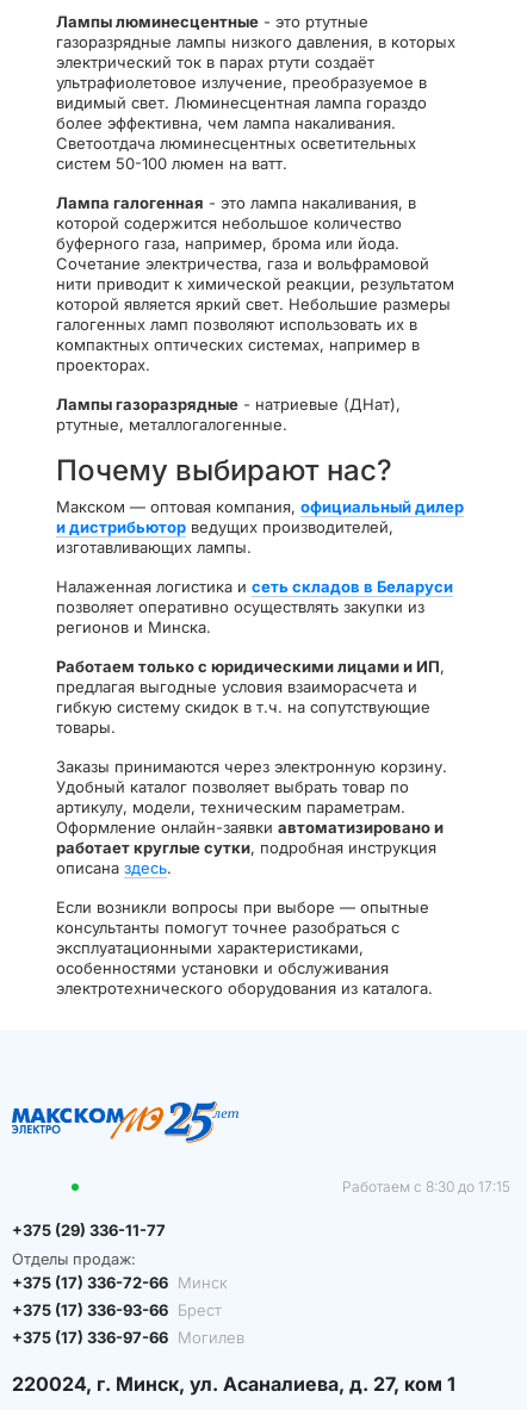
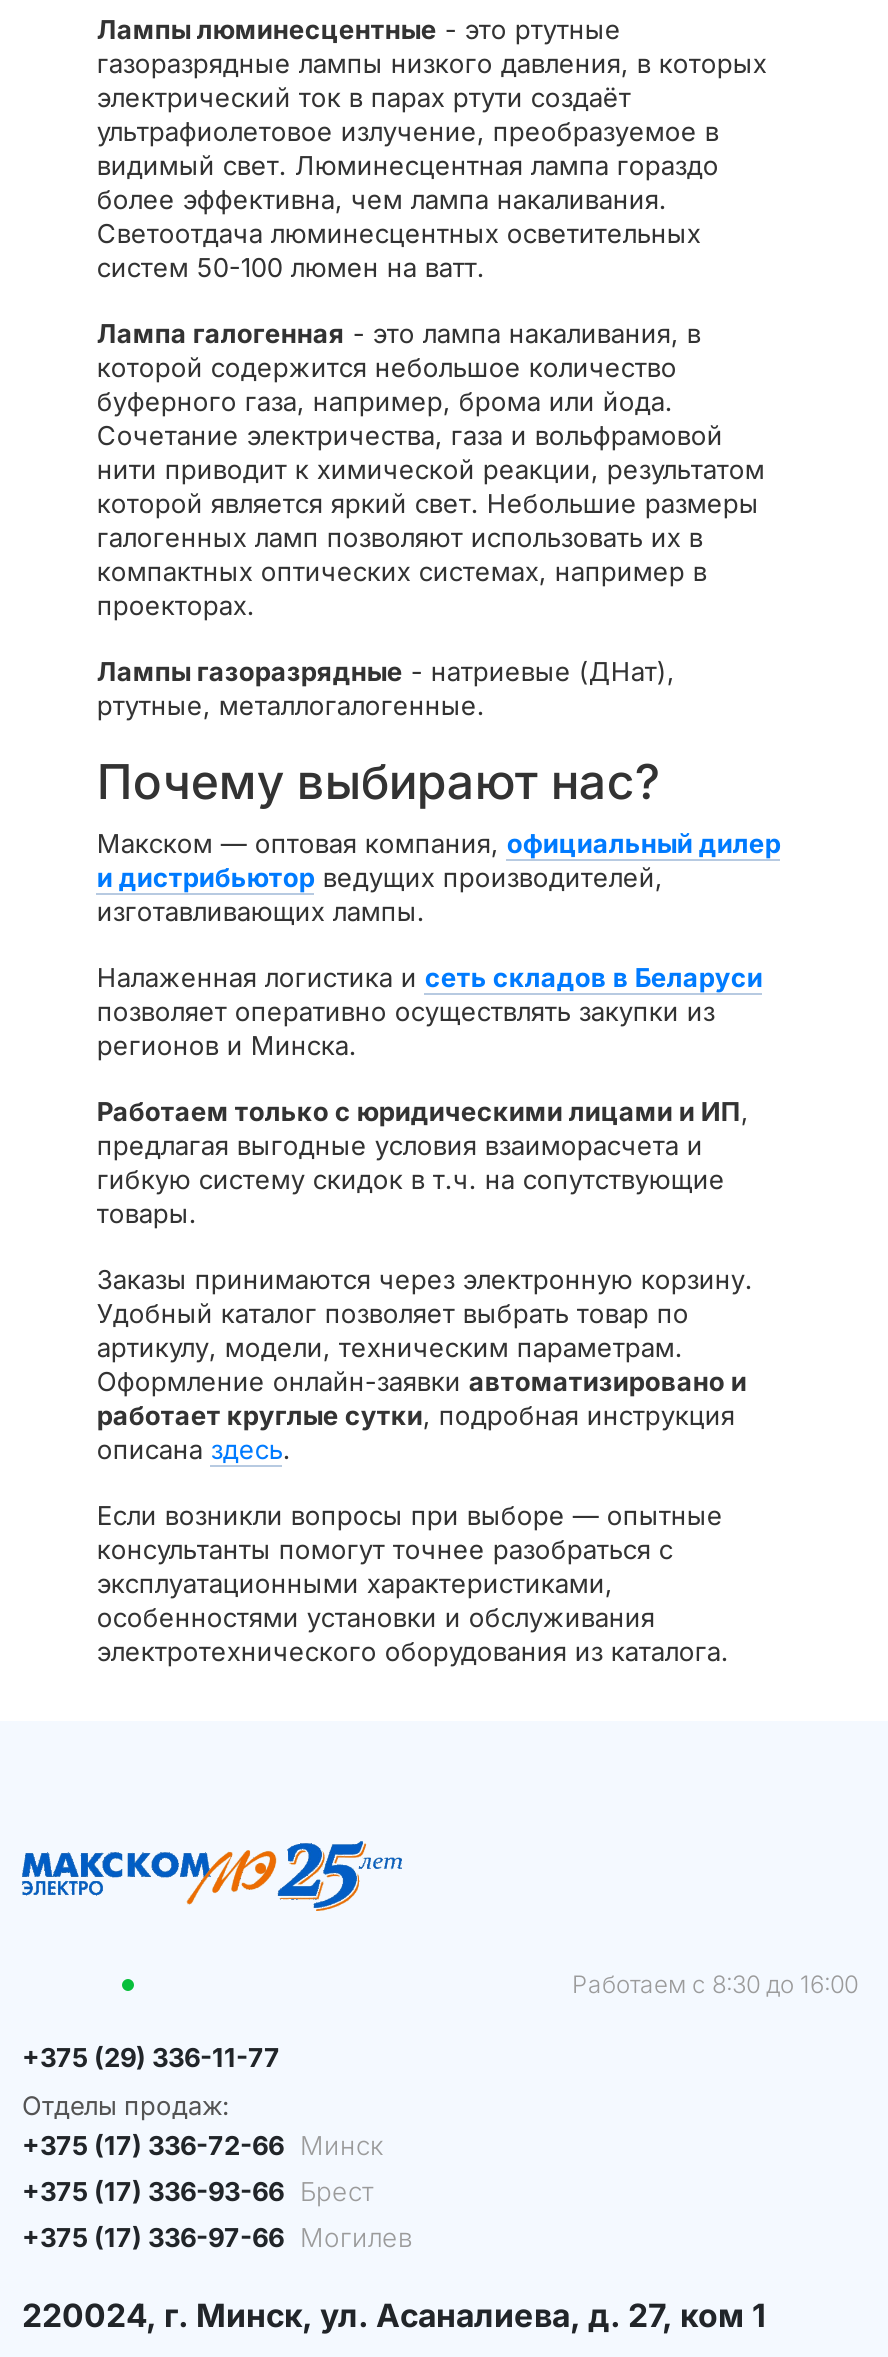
[342,1178,510,1196] Работаем с 8:30 до 17:15 -> [572,1969,858,1999] Работаем с 8:30 до 16:00

